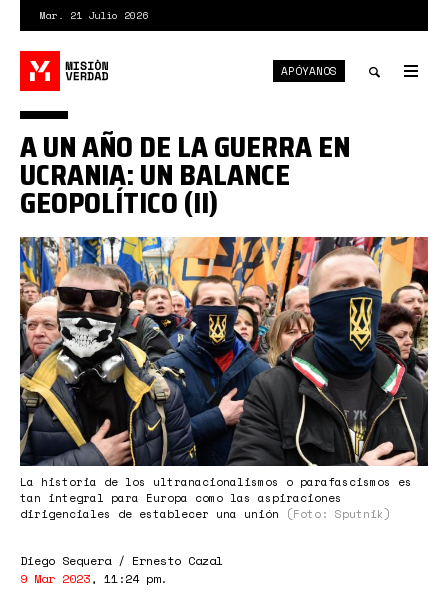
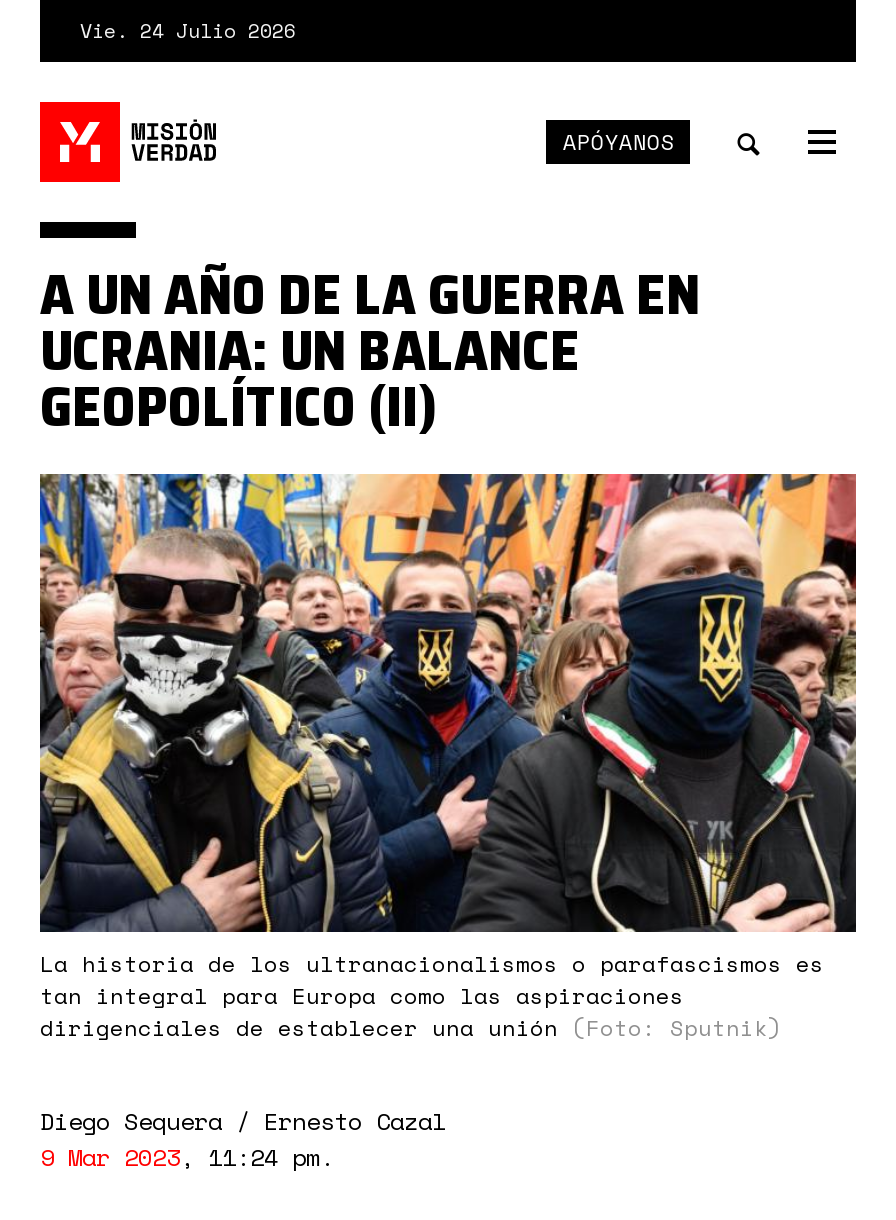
[40,8,148,23] Mar. 21 Julio 2026 -> [80,16,296,46] Vie. 24 Julio 2026

